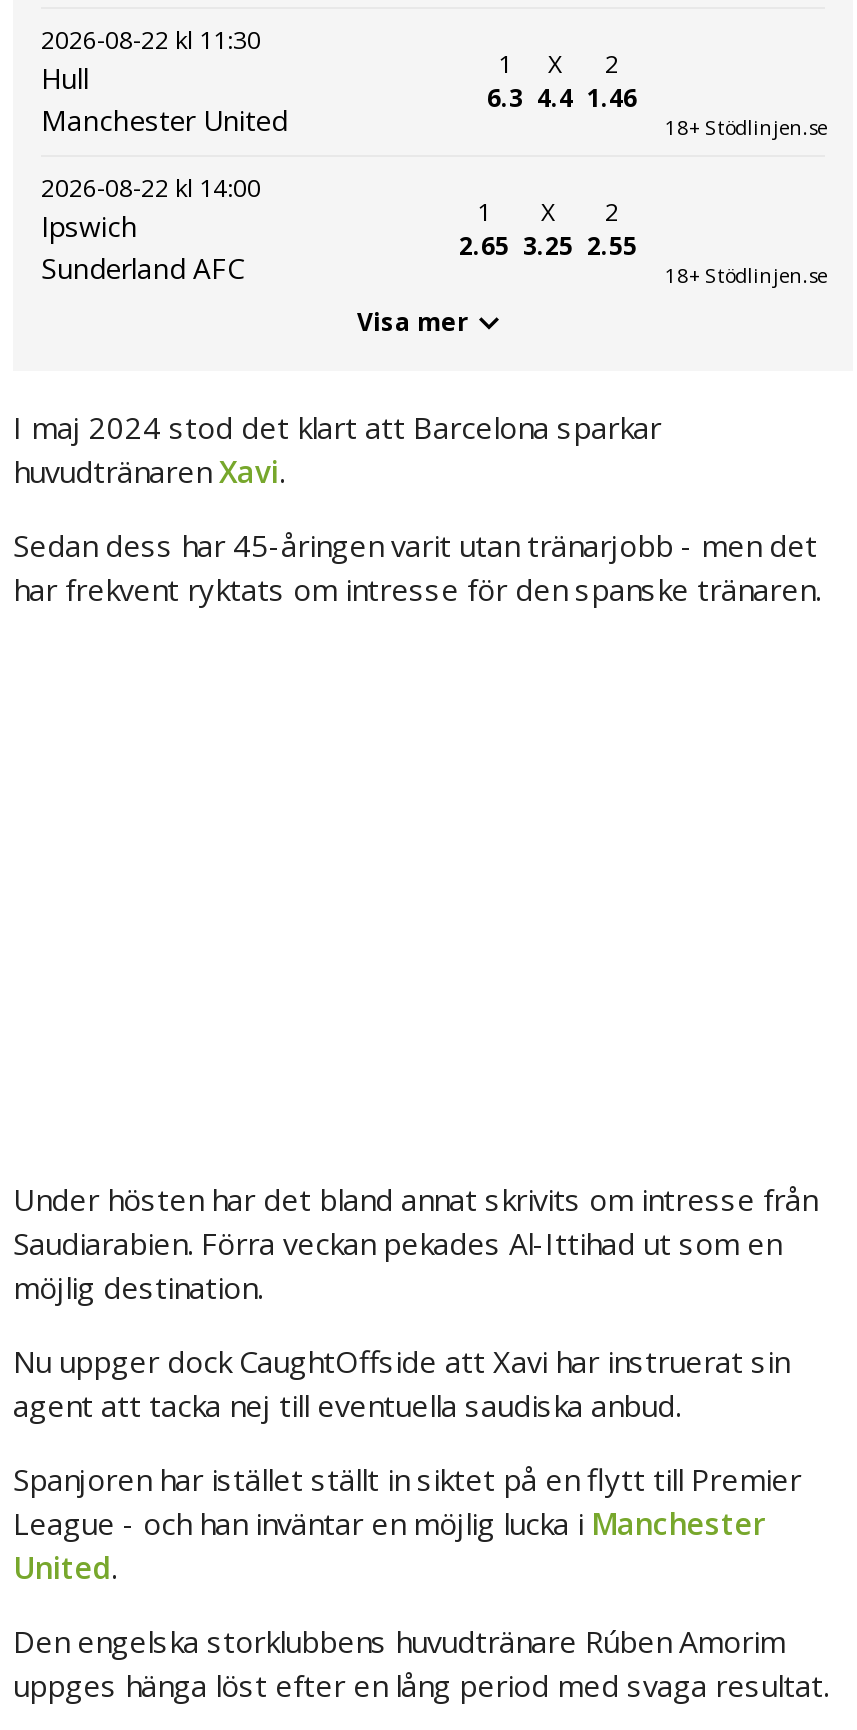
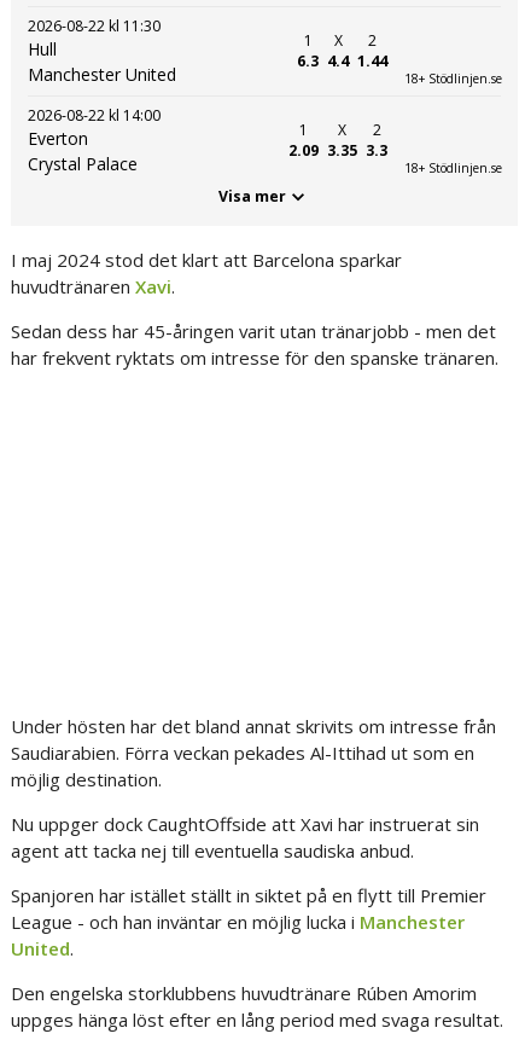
[487,81,637,115] 6.3 4.4 1.46 -> [297,51,387,72] 6.3 4.4 1.44
[41,207,245,287] Ipswich | Sunderland AFC -> [28,127,138,175] Everton | Crystal Palace
[459,229,509,263] 2.65 -> [288,140,319,161] 2.09
[523,229,573,263] 3.25 -> [327,140,357,161] 3.35
[587,229,637,263] 2.55 -> [366,140,387,161] 3.3

